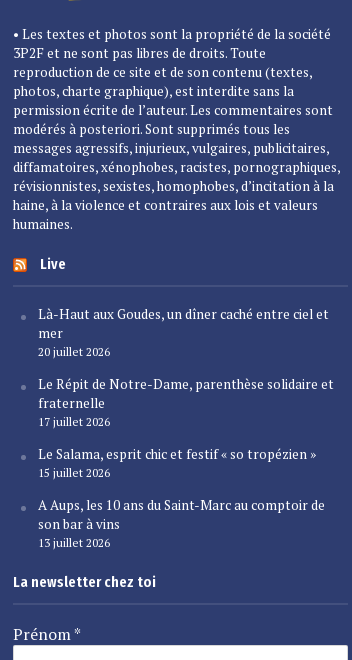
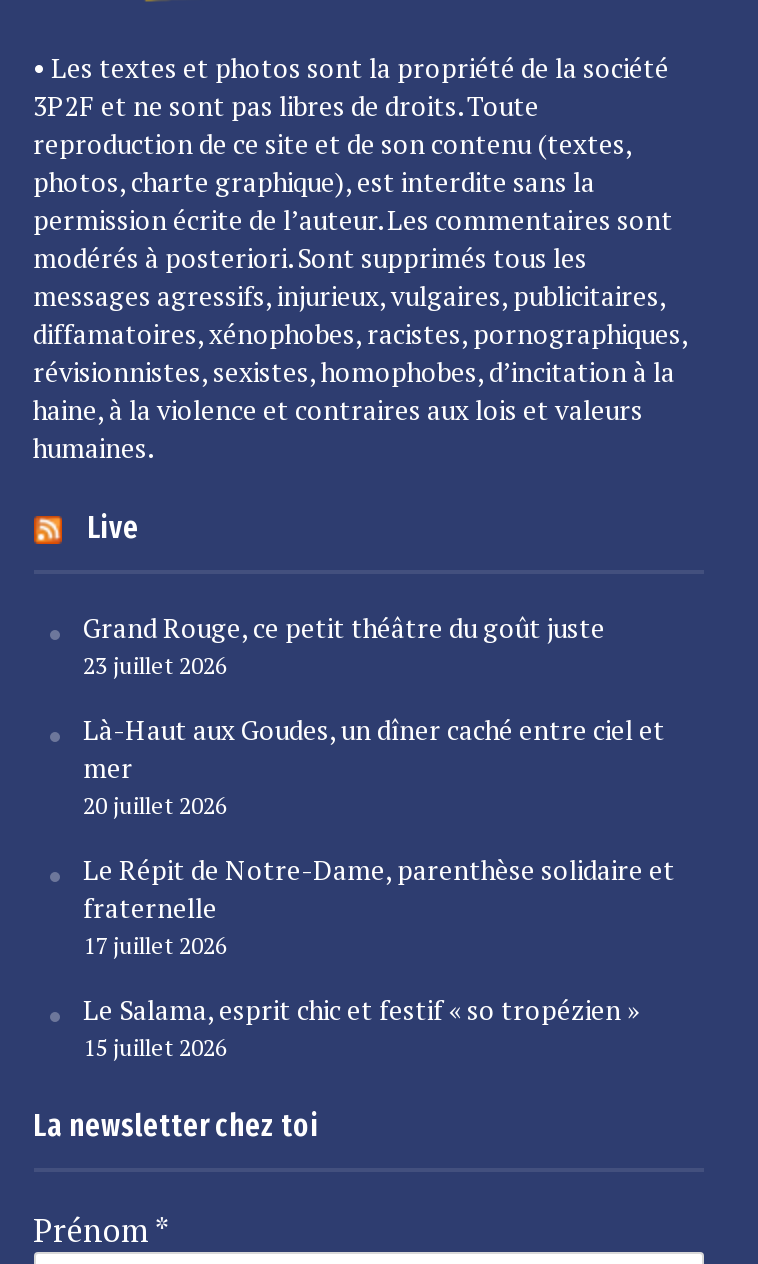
none -> [83,609,605,679] Grand Rouge, ce petit théâtre du goût juste | 23 juillet 2026
moved [37,305,333,480] -> [83,711,675,1061]: Là-Haut aux Goudes, un dîner caché entre ciel et | mer | 20 juillet 2026 | Le Répit de Notre-Dame, parenthèse solidaire et | fraternelle | 17 juillet 2026 | Le Salama, esprit chic et festif « so tropézien » | 15 juillet 2026
[37,496,324,550] A Aups, les 10 ans du Saint-Marc au comptoir de | son bar à vins | 13 juillet 2026 -> none

